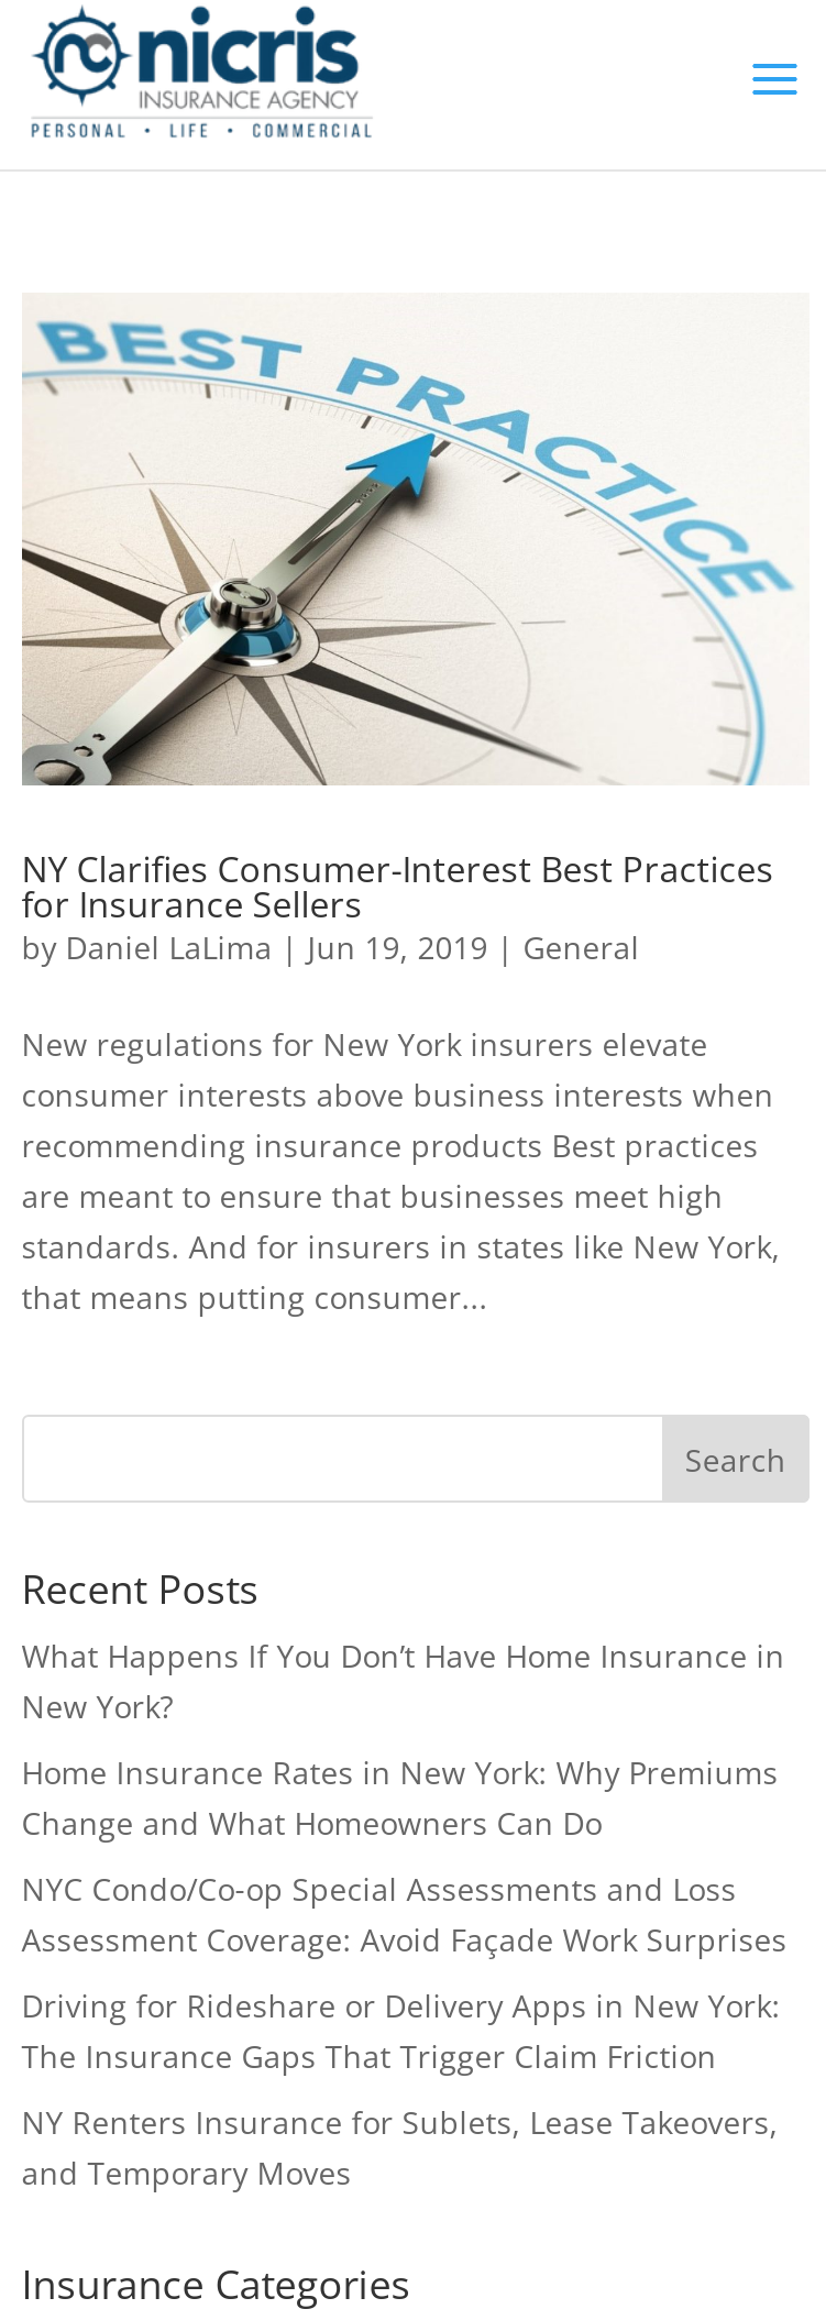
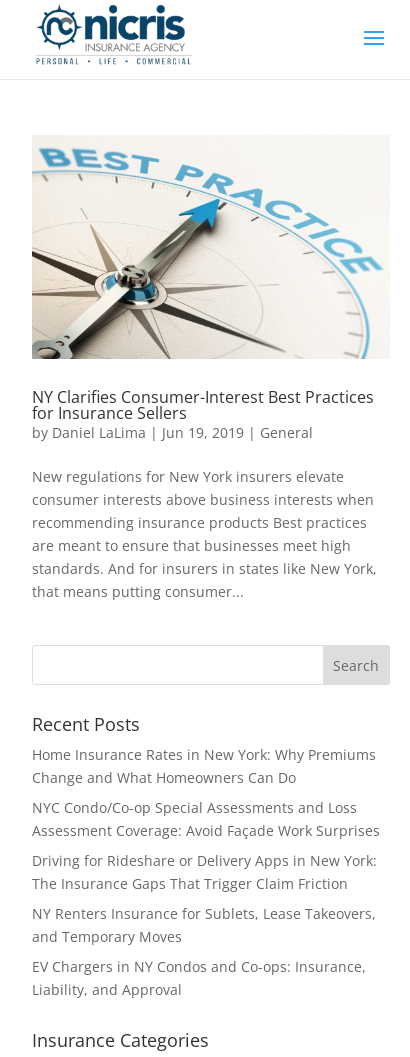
[22,1635,785,1727] What Happens If You Don’t Have Home Insurance in | New York? -> none
moved [22,1751,787,2193] -> [32,745,380,946]: Home Insurance Rates in New York: Why Premiums | Change and What Homeowners Can Do | NYC Condo/Co-op Special Assessments and Loss | Assessment Coverage: Avoid Façade Work Surprises | Driving for Rideshare or Delivery Apps in New York: | The Insurance Gaps That Trigger Claim Friction | NY Renters Insurance for Sublets, Lease Takeovers, | and Temporary Moves
none -> [32,957,366,999] EV Chargers in NY Condos and Co-ops: Insurance, | Liability, and Approval

